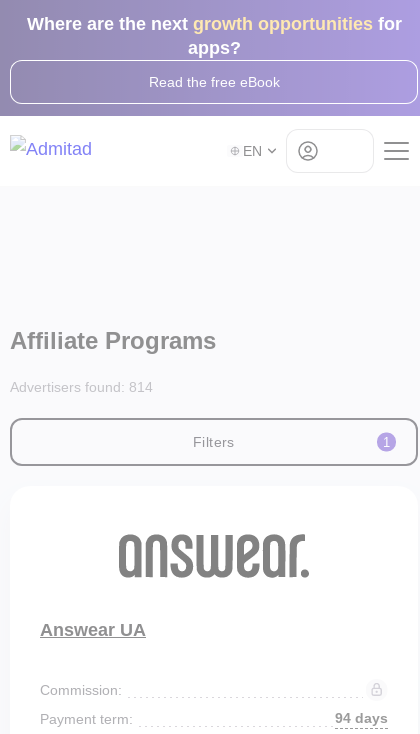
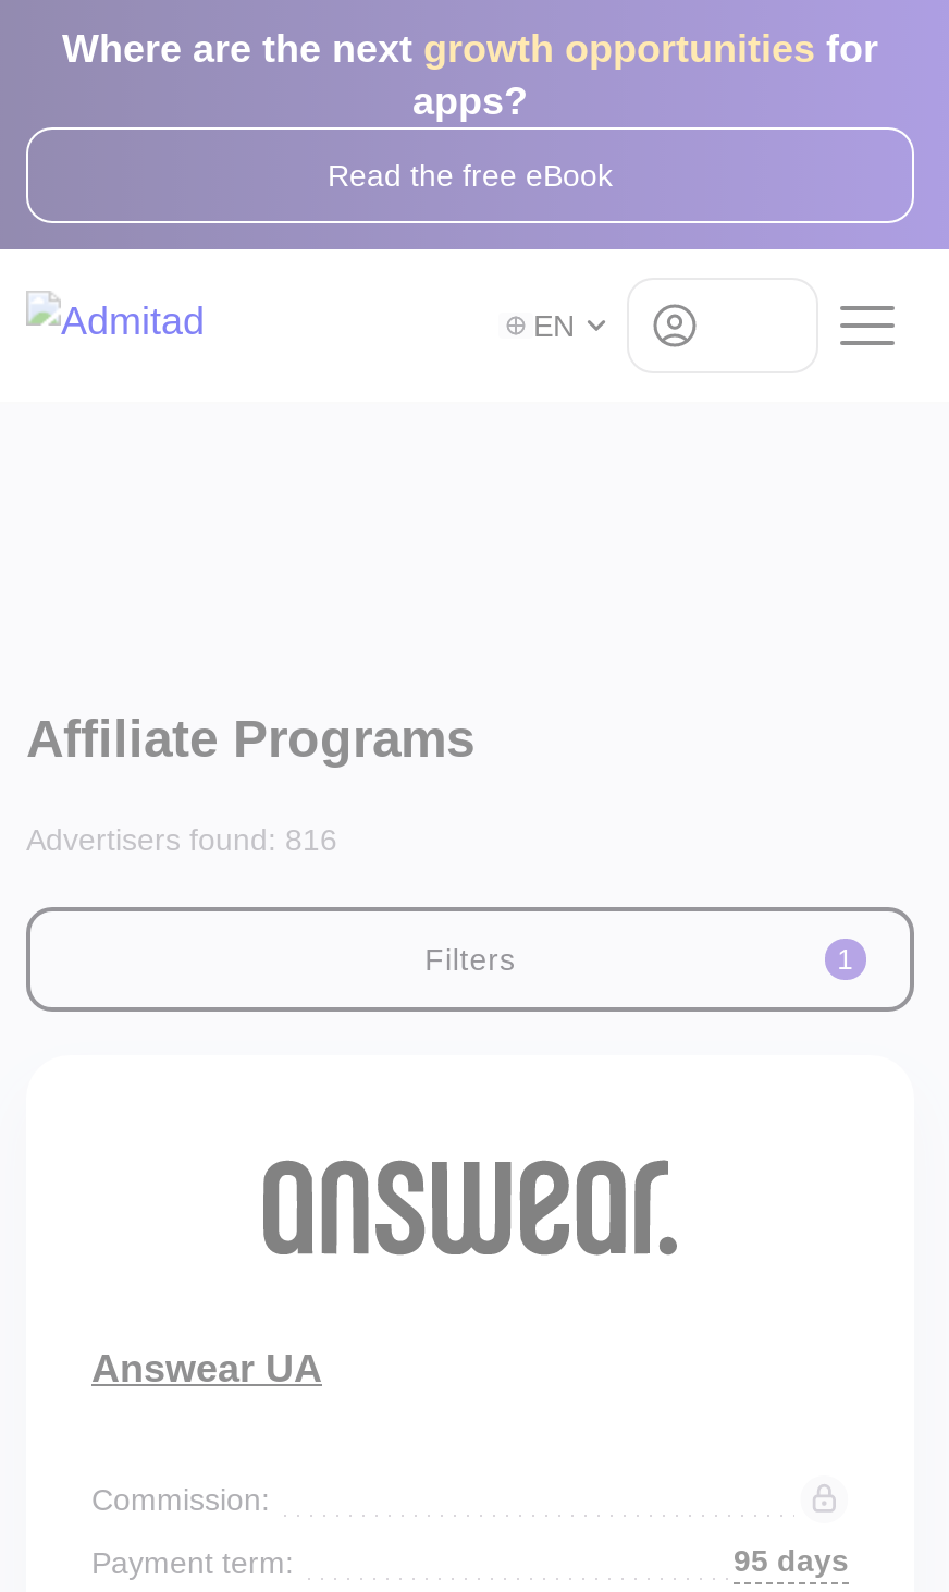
[10,379,153,395] Advertisers found: 814 -> [26,822,337,857] Advertisers found: 816
[335,710,388,726] 94 days -> [734,1543,849,1578] 95 days

